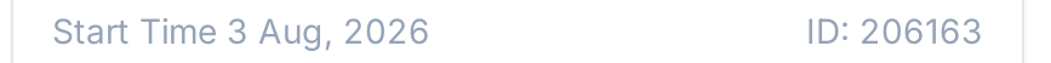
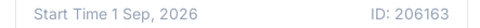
[52,10,430,51] Start Time 3 Aug, 2026 -> [34,5,198,23] Start Time 1 Sep, 2026

